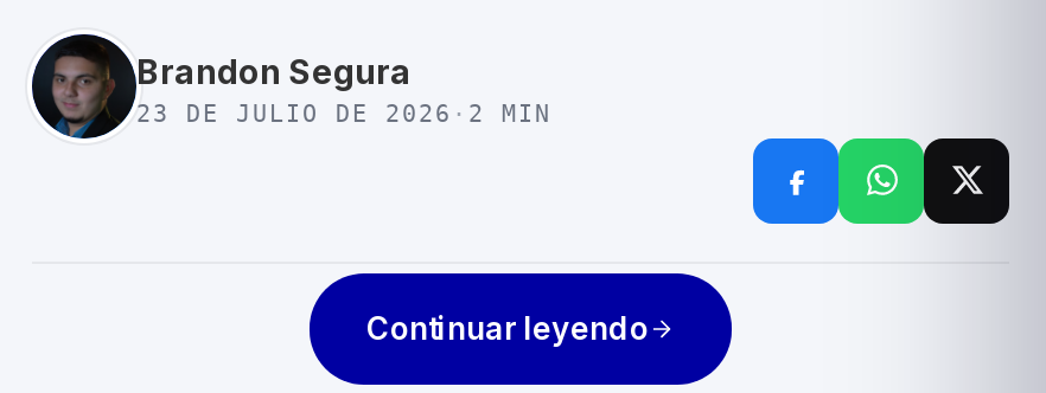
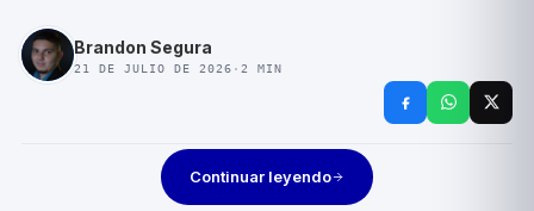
[136,100,551,126] 23 DE JULIO DE 2026 · 2 MIN -> [74,62,282,75] 21 DE JULIO DE 2026 · 2 MIN

